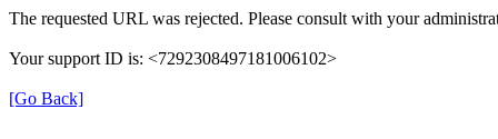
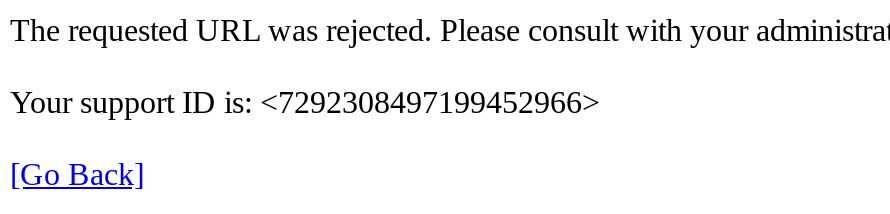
[9,49,337,68] Your support ID is: <7292308497181006102> -> [10,85,600,119] Your support ID is: <7292308497199452966>

